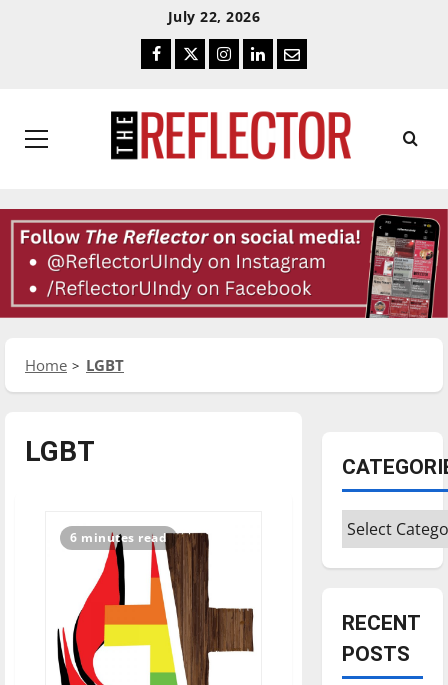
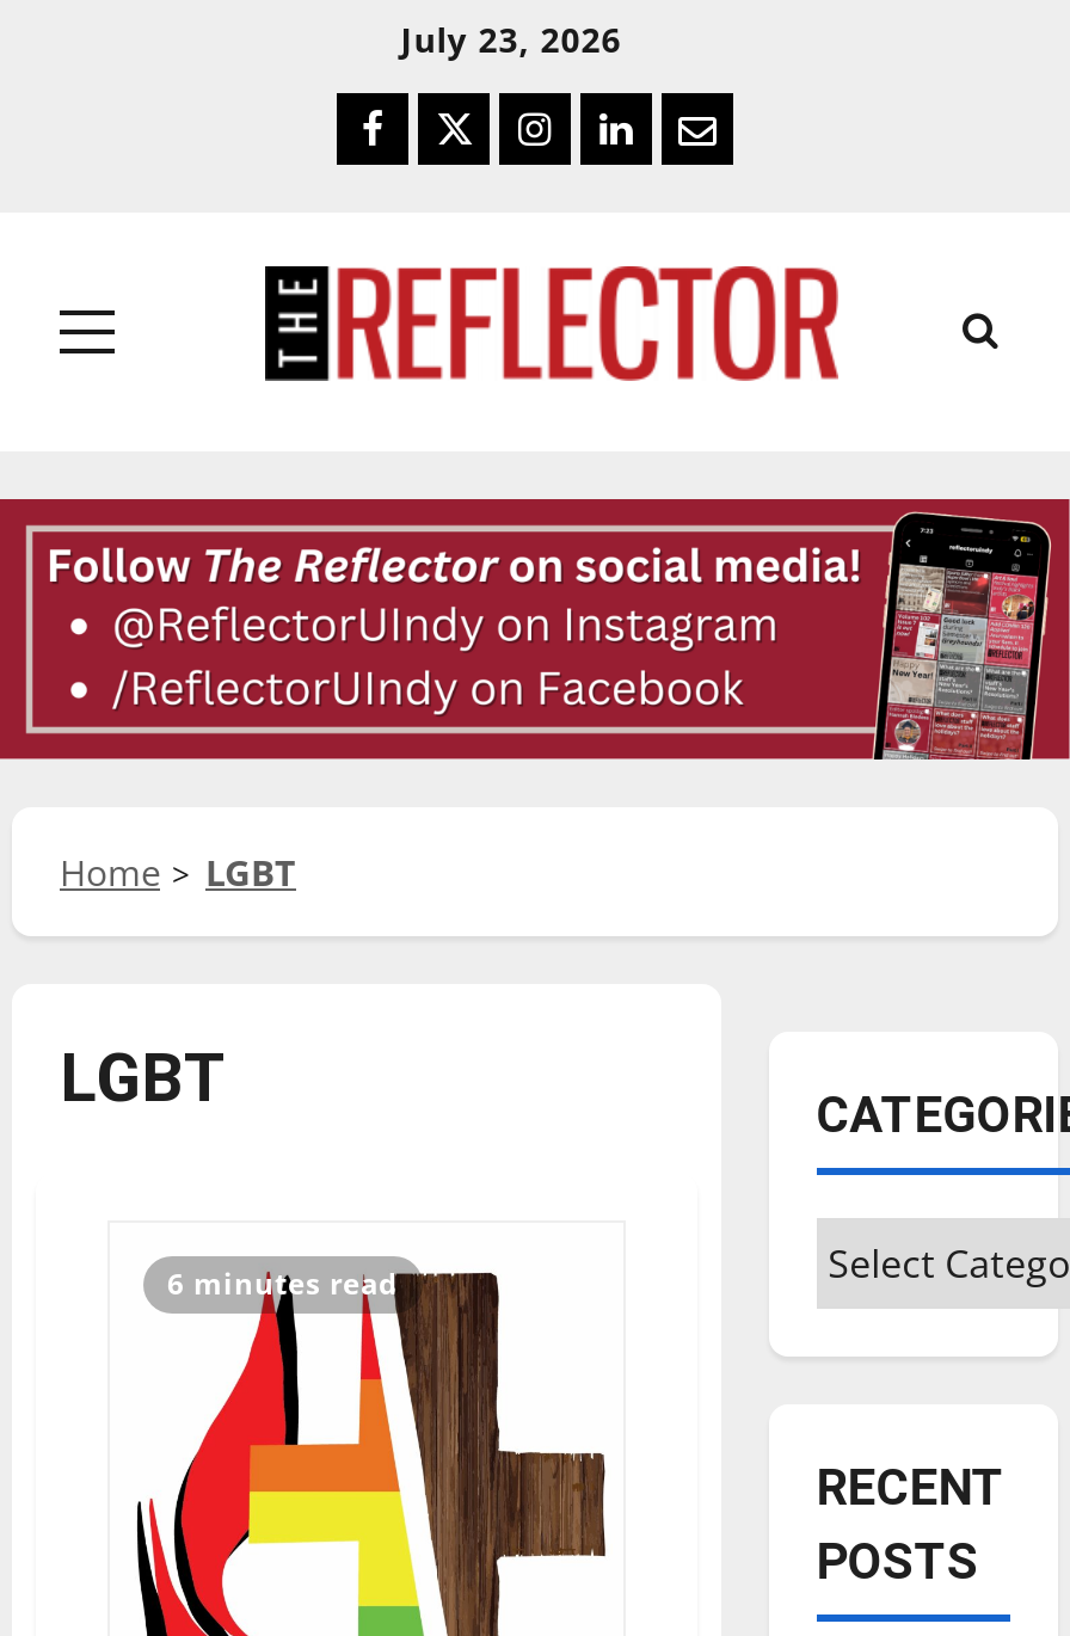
[168,7,260,26] July 22, 2026 -> [401,17,621,62] July 23, 2026

